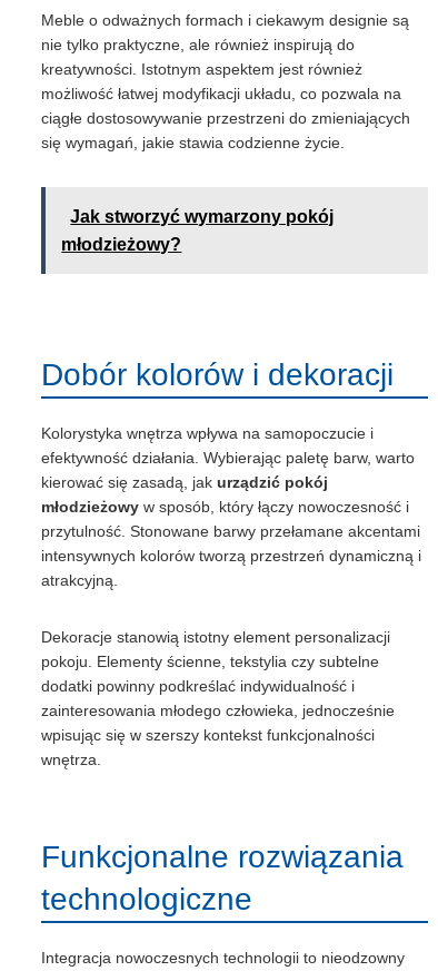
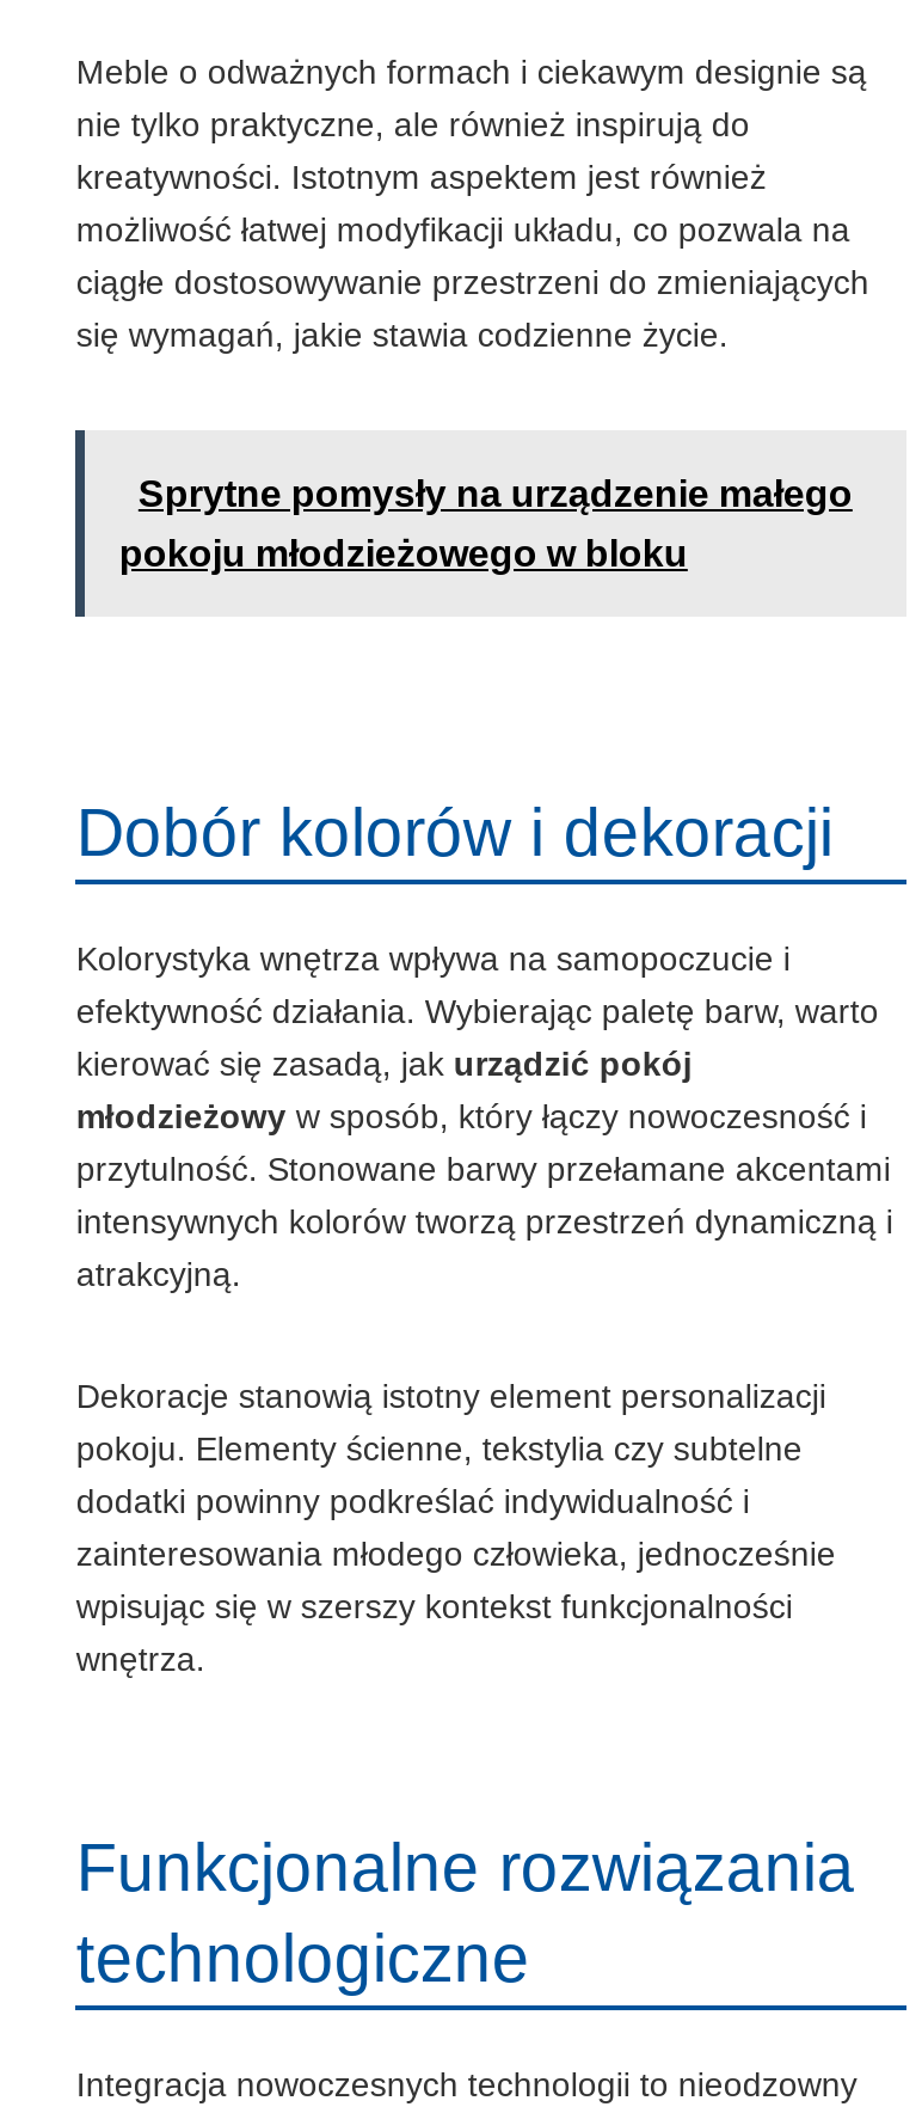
[70,207,334,226] Jak stworzyć wymarzony pokój -> [138,473,852,514] Sprytne pomysły na urządzenie małego
[62,235,182,254] młodzieżowy? -> [119,533,688,574] pokoju młodzieżowego w bloku

